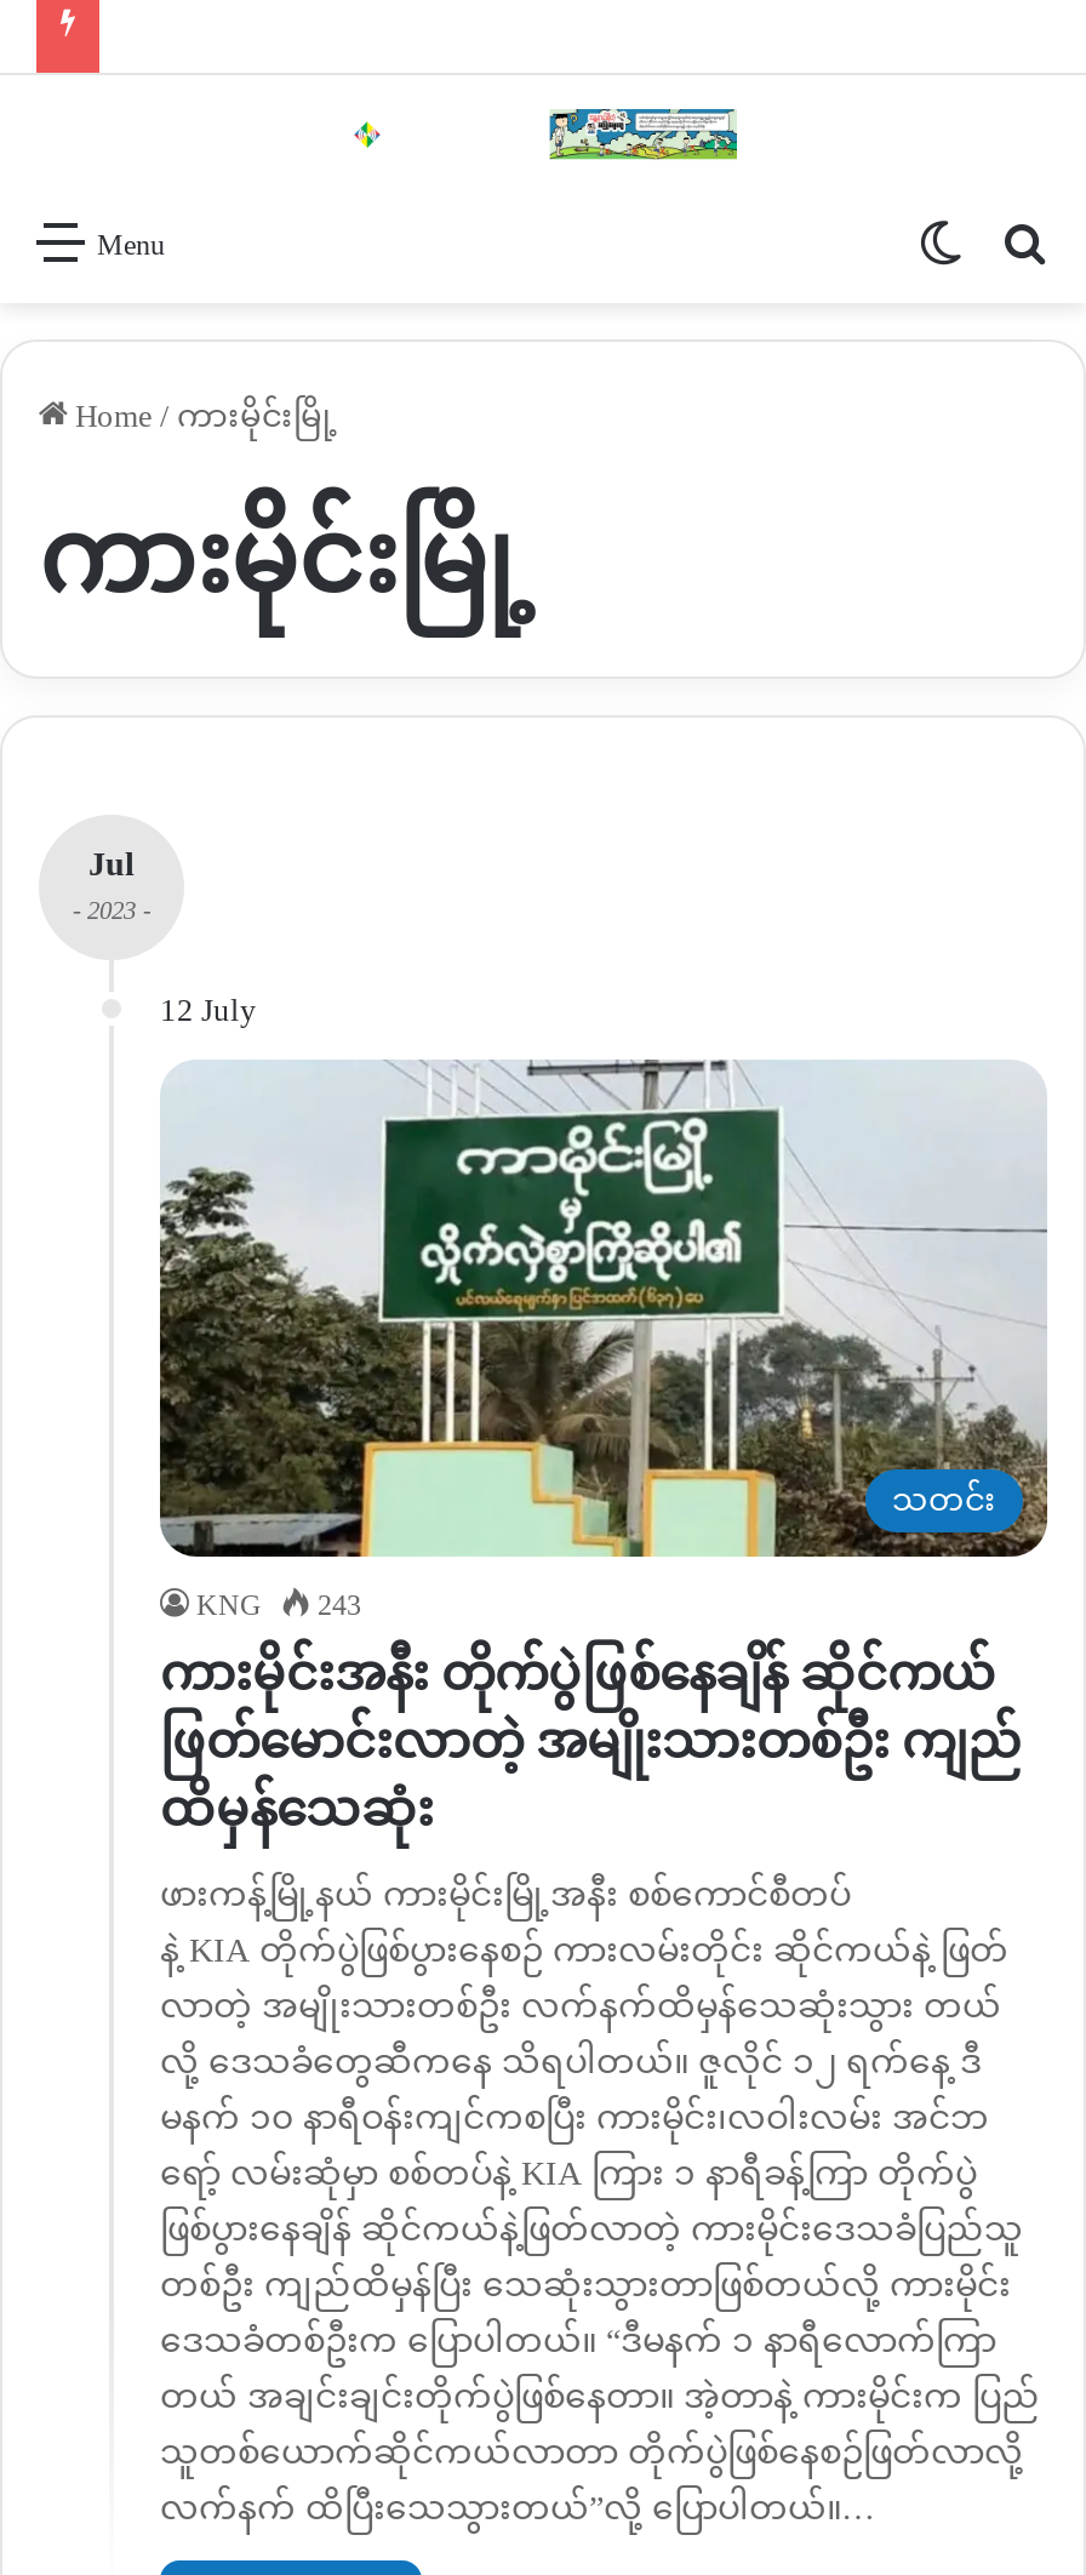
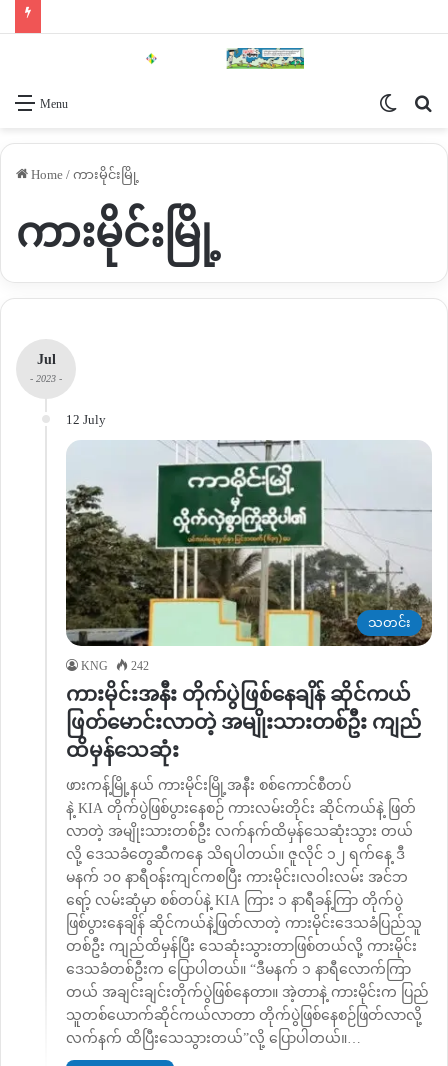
[196,1588,361,1622] KNG 243 -> [81,659,149,673] KNG 242

